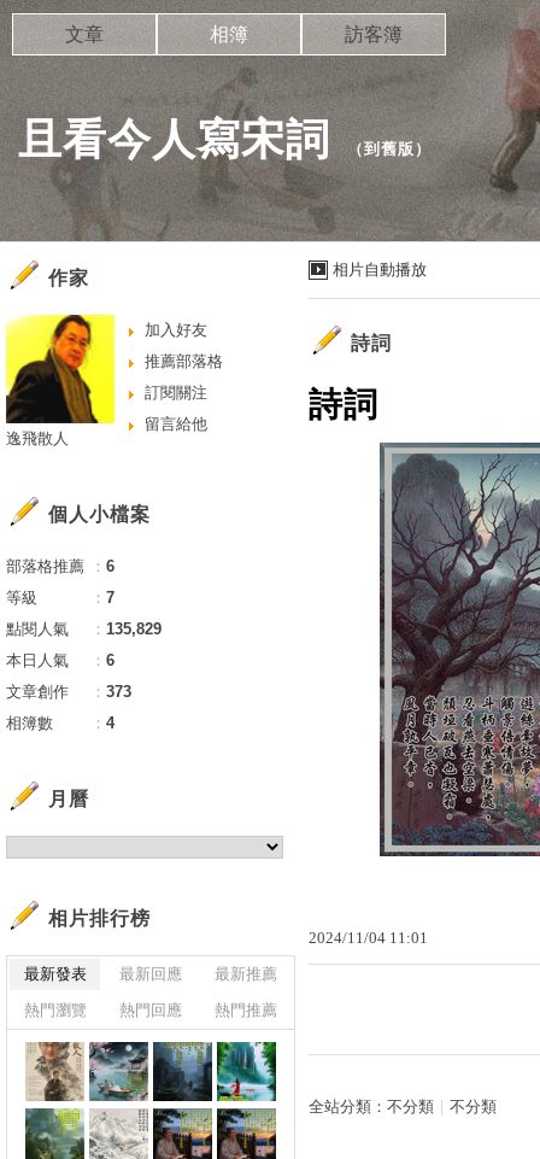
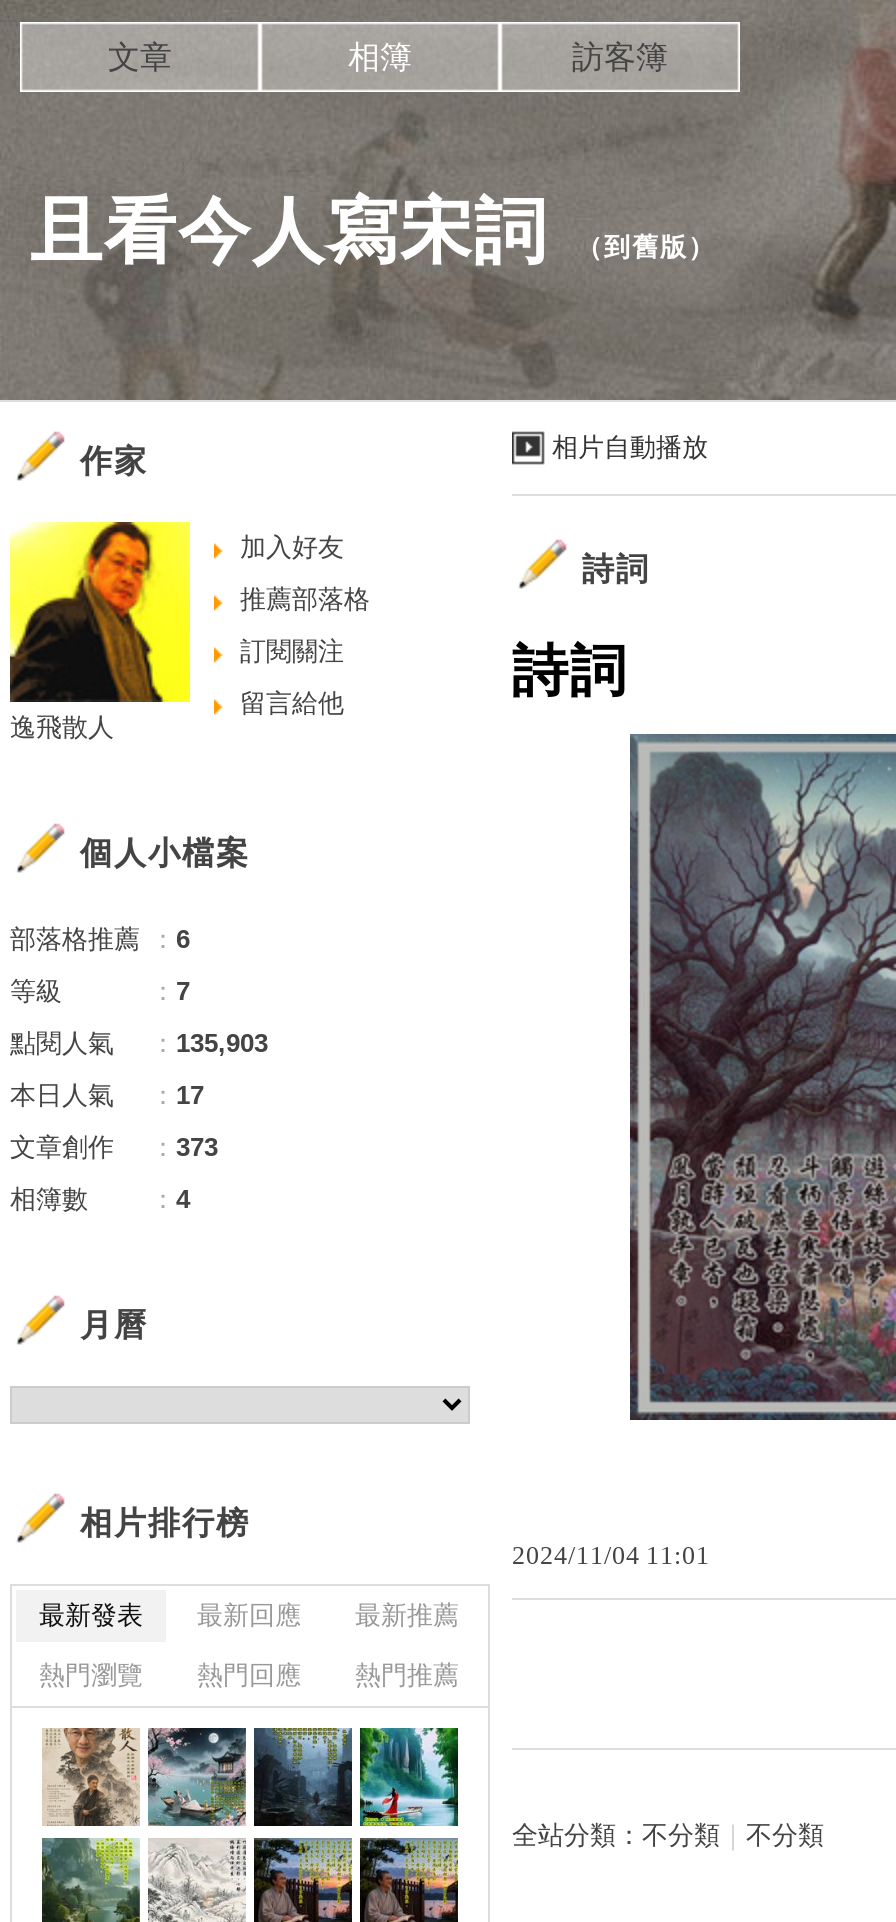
[6,620,162,638] 點閱人氣 ：135,829 -> [10,1028,268,1058] 點閱人氣 ：135,903
[6,651,115,669] 本日人氣 ：6 -> [10,1080,204,1110] 本日人氣 ：17

